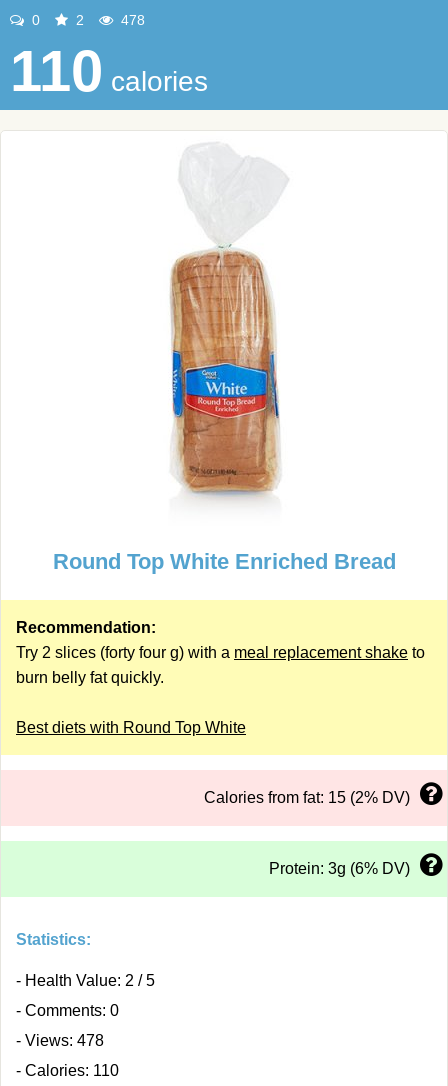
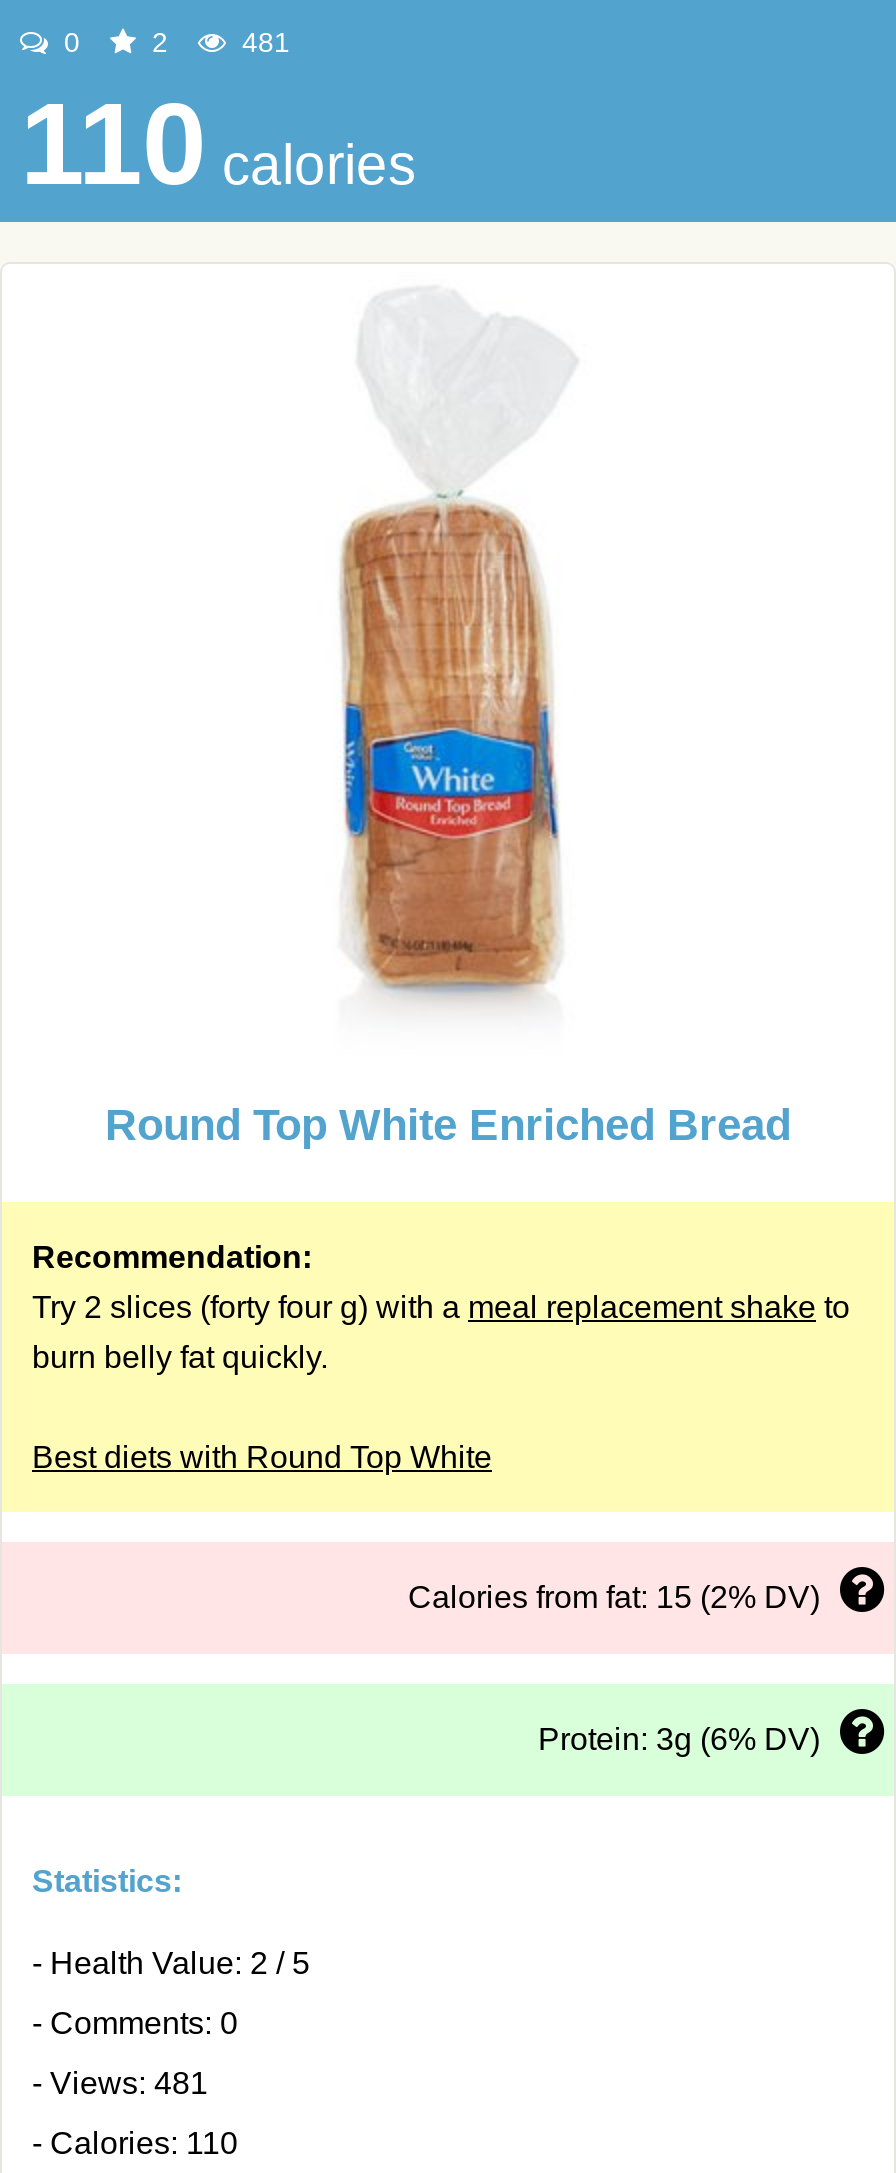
[117,12,145,28] 478 -> [234,26,290,58] 481
[16,1032,104,1049] - Views: 478 -> [32,2066,208,2100] - Views: 481

